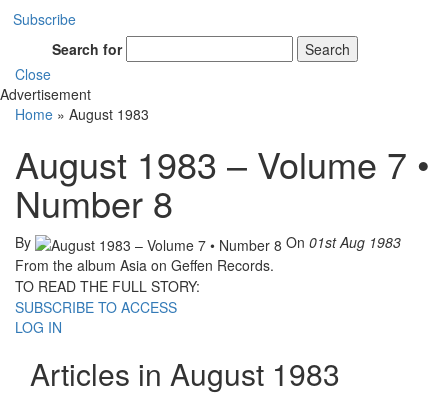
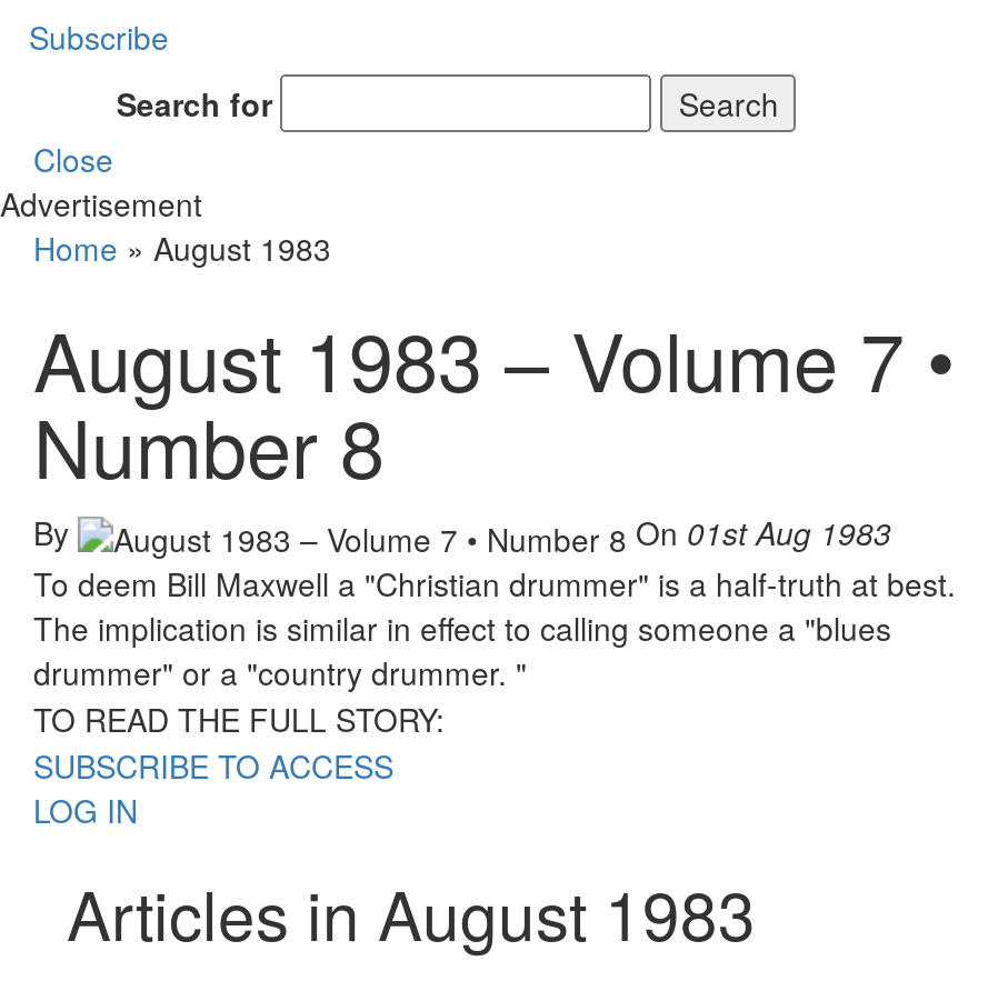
[15,255,274,275] From the album Asia on Geffen Records. -> [33,560,956,694] To deem Bill Maxwell a "Christian drummer" is a half-truth at best. | The implication is similar in effect to calling someone a "blues | drummer" or a "country drummer. "

